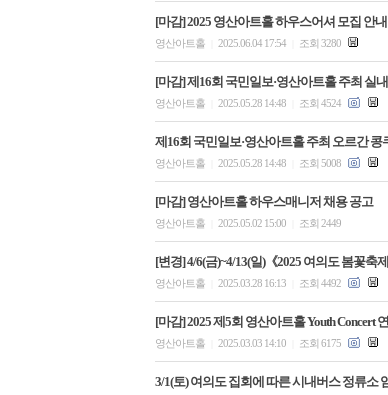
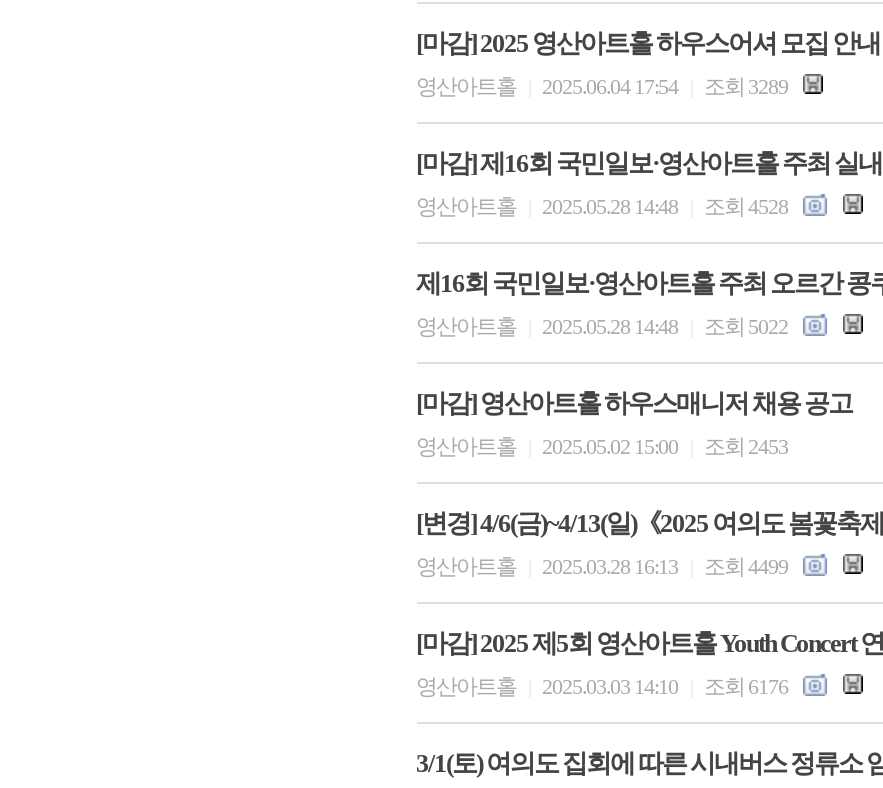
[154,37,342,49] 영산아트홀 2025.06.04 17:54 조회 3280 -> [416,74,792,98] 영산아트홀 2025.06.04 17:54 조회 3289
[154,97,342,109] 영산아트홀 2025.05.28 14:48 조회 4524 -> [416,194,792,218] 영산아트홀 2025.05.28 14:48 조회 4528
[154,157,342,169] 영산아트홀 2025.05.28 14:48 조회 5008 -> [416,314,792,338] 영산아트홀 2025.05.28 14:48 조회 5022
[154,217,340,229] 영산아트홀 2025.05.02 15:00 조회 2449 -> [416,434,788,458] 영산아트홀 2025.05.02 15:00 조회 2453
[154,277,342,289] 영산아트홀 2025.03.28 16:13 조회 4492 -> [416,554,792,578] 영산아트홀 2025.03.28 16:13 조회 4499
[154,337,342,349] 영산아트홀 2025.03.03 14:10 조회 6175 -> [416,674,792,698] 영산아트홀 2025.03.03 14:10 조회 6176

